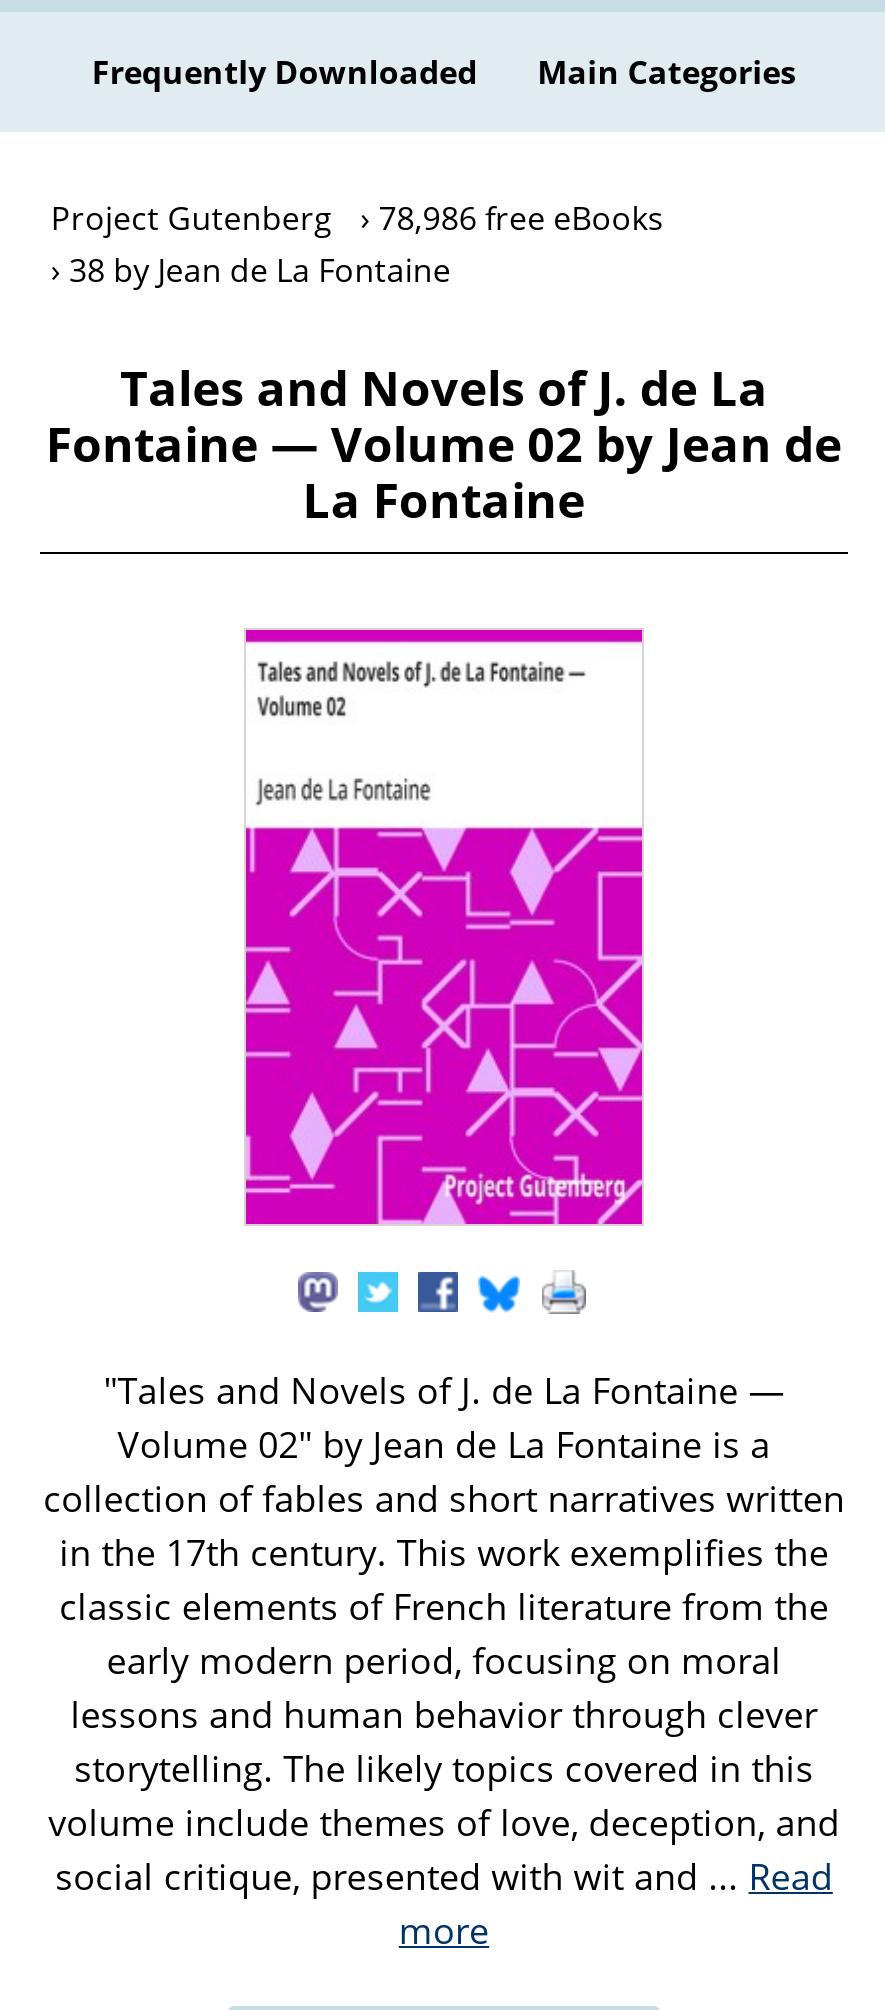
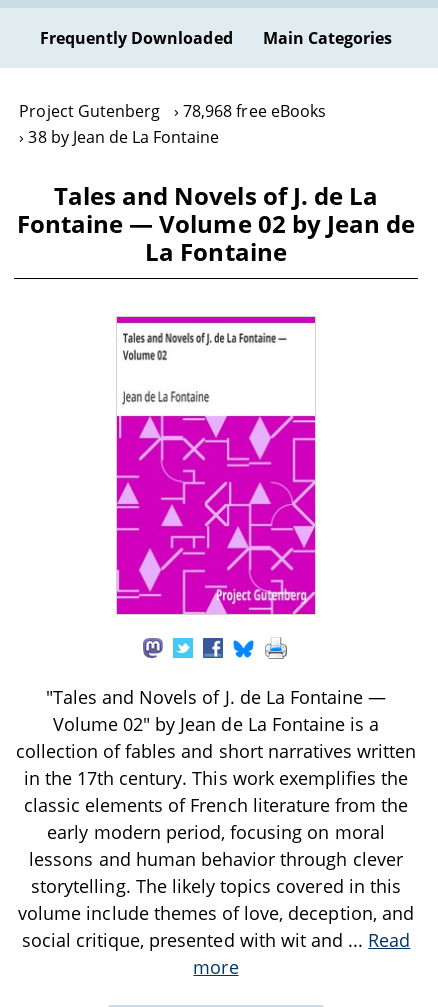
[51,196,664,240] Project Gutenberg 78,986 free eBooks -> [19,100,326,122] Project Gutenberg 78,968 free eBooks

